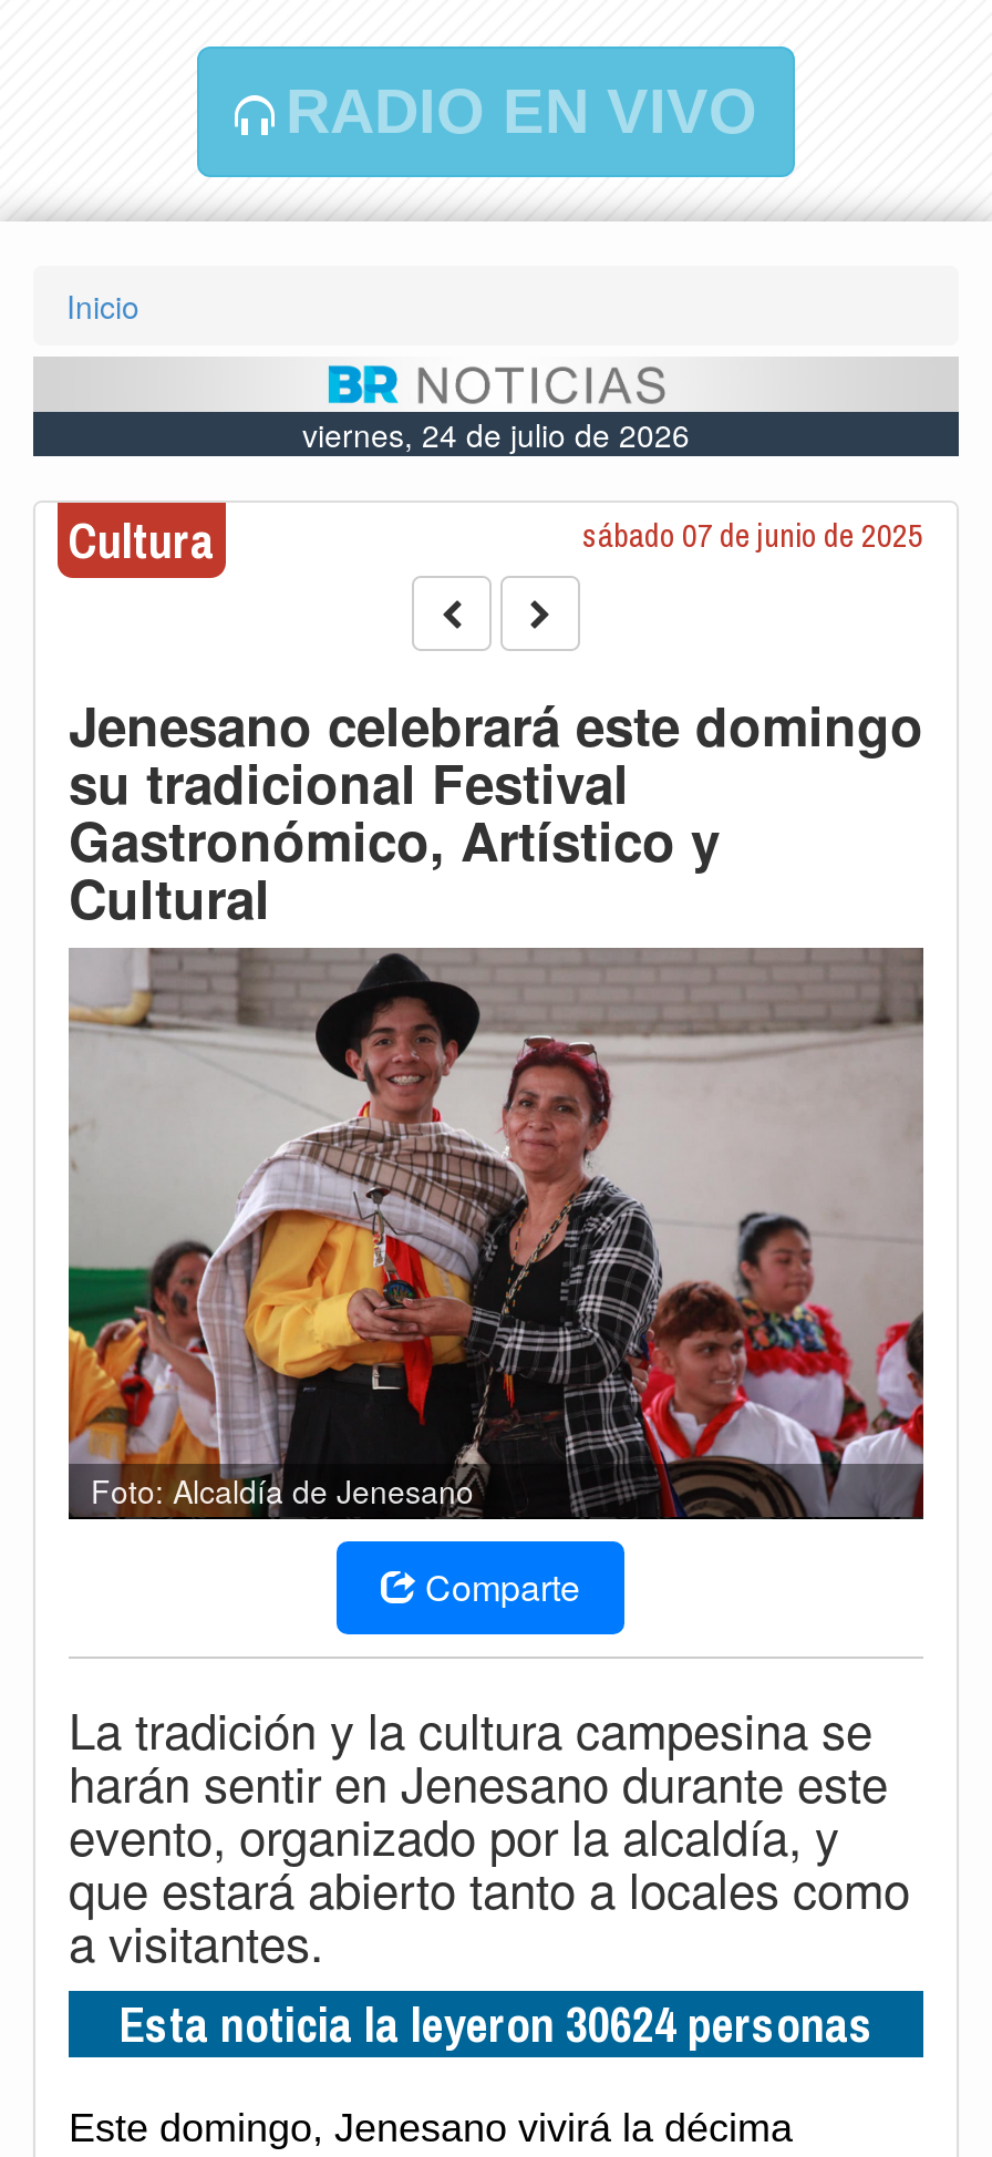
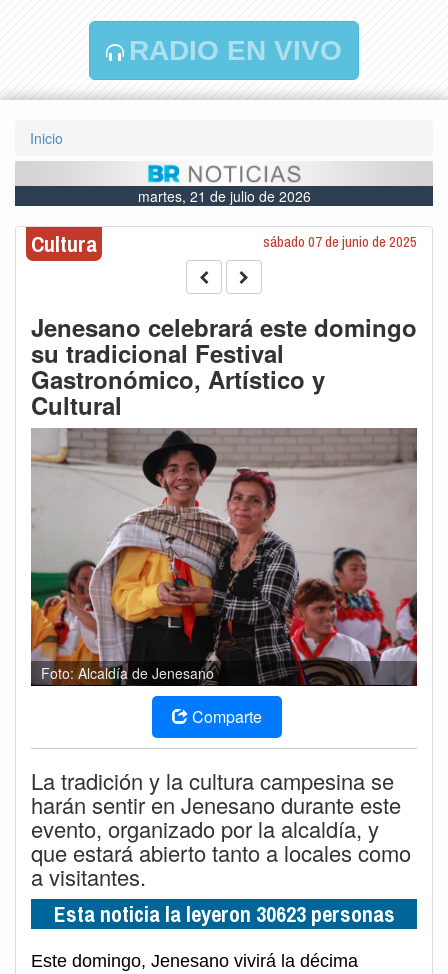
[302,412,690,456] viernes, 24 de julio de 2026 -> [137,186,310,206] martes, 21 de julio de 2026
[118,1990,874,2056] Esta noticia la leyeron 30624 personas -> [53,898,394,928] Esta noticia la leyeron 30623 personas

